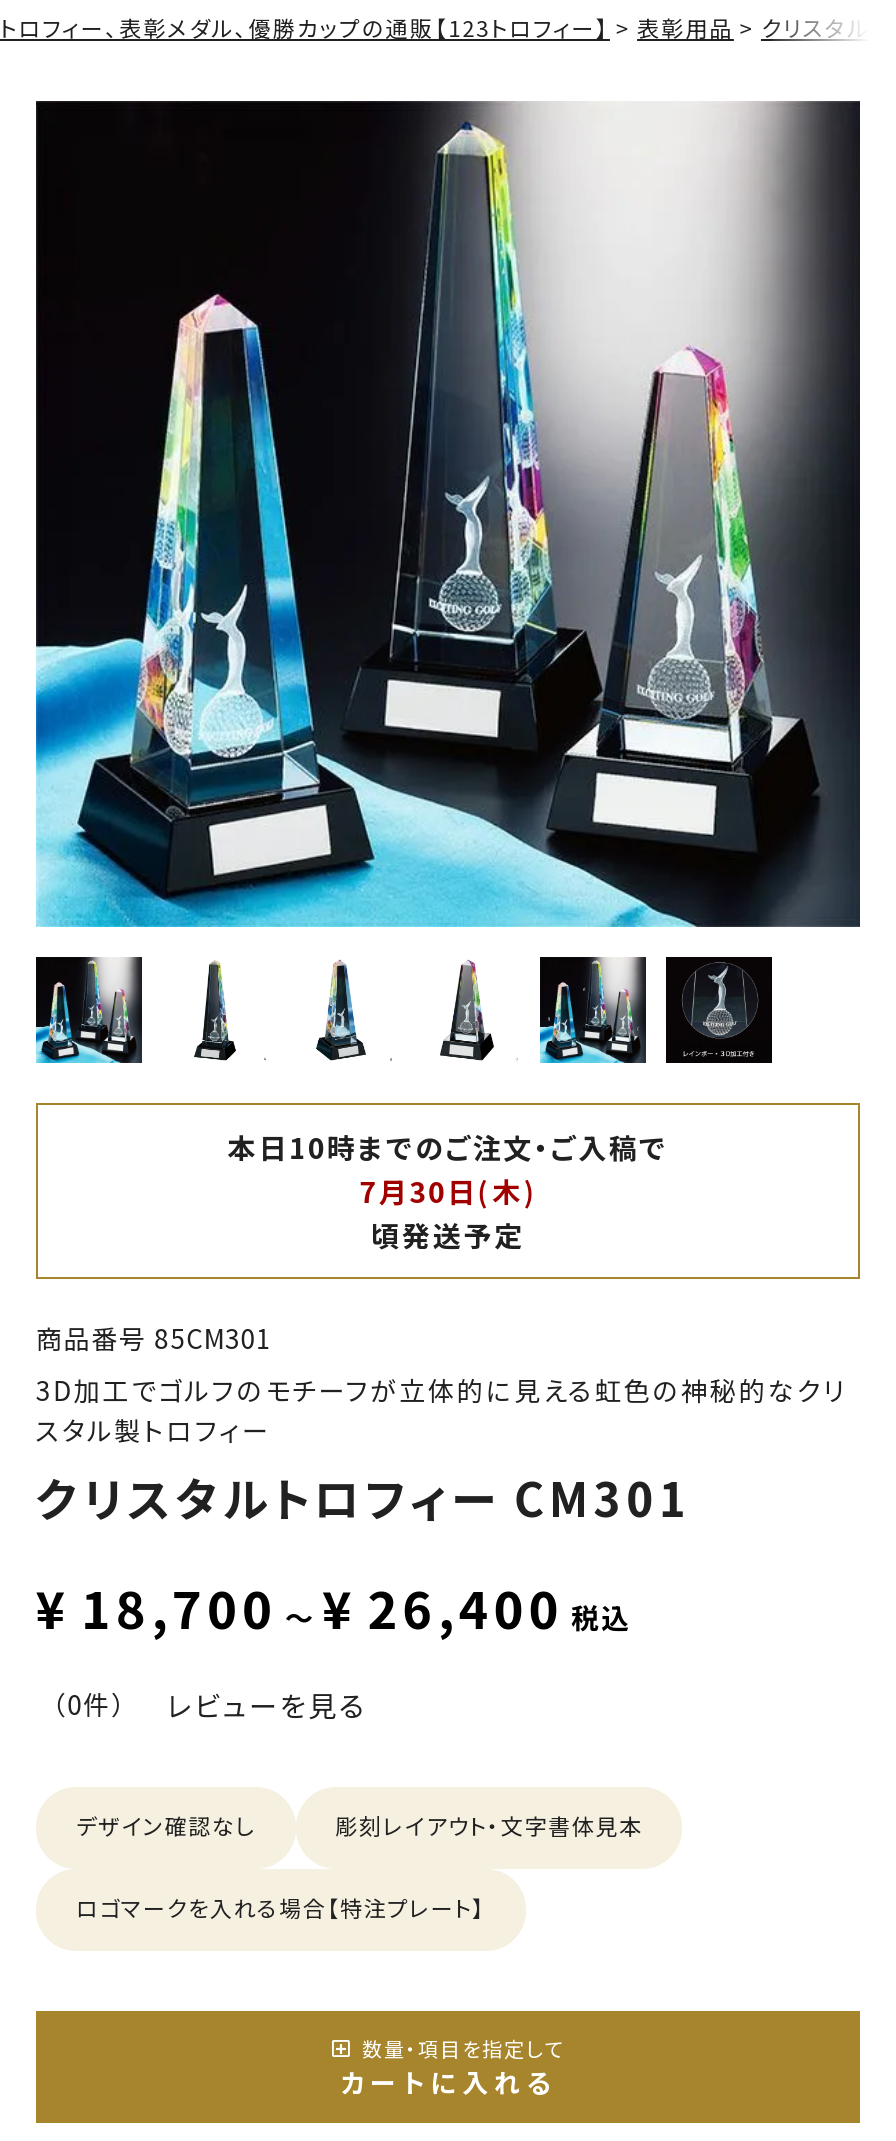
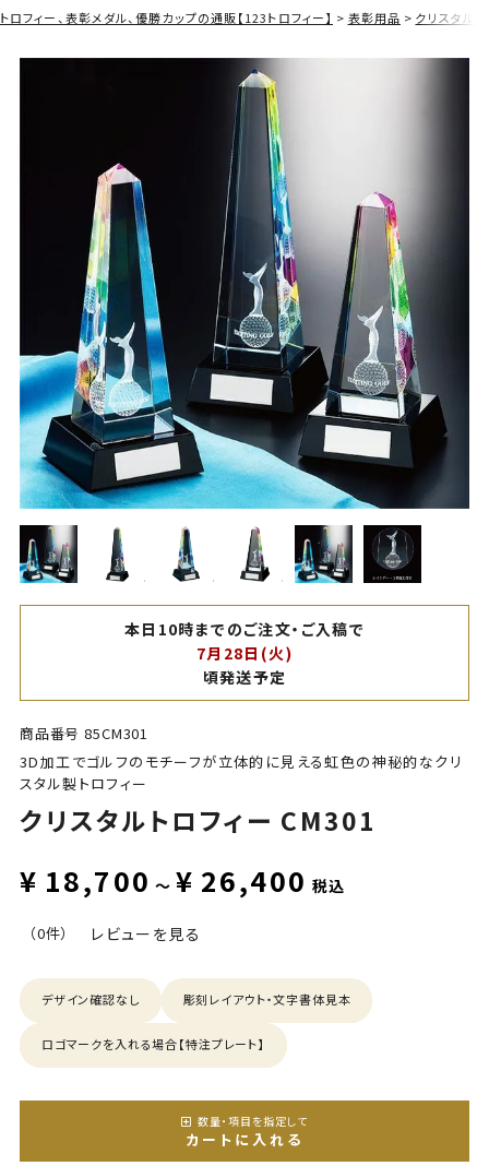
[360,1172,536,1212] 7月30日(木) -> [196,642,293,664] 7月28日(火)

